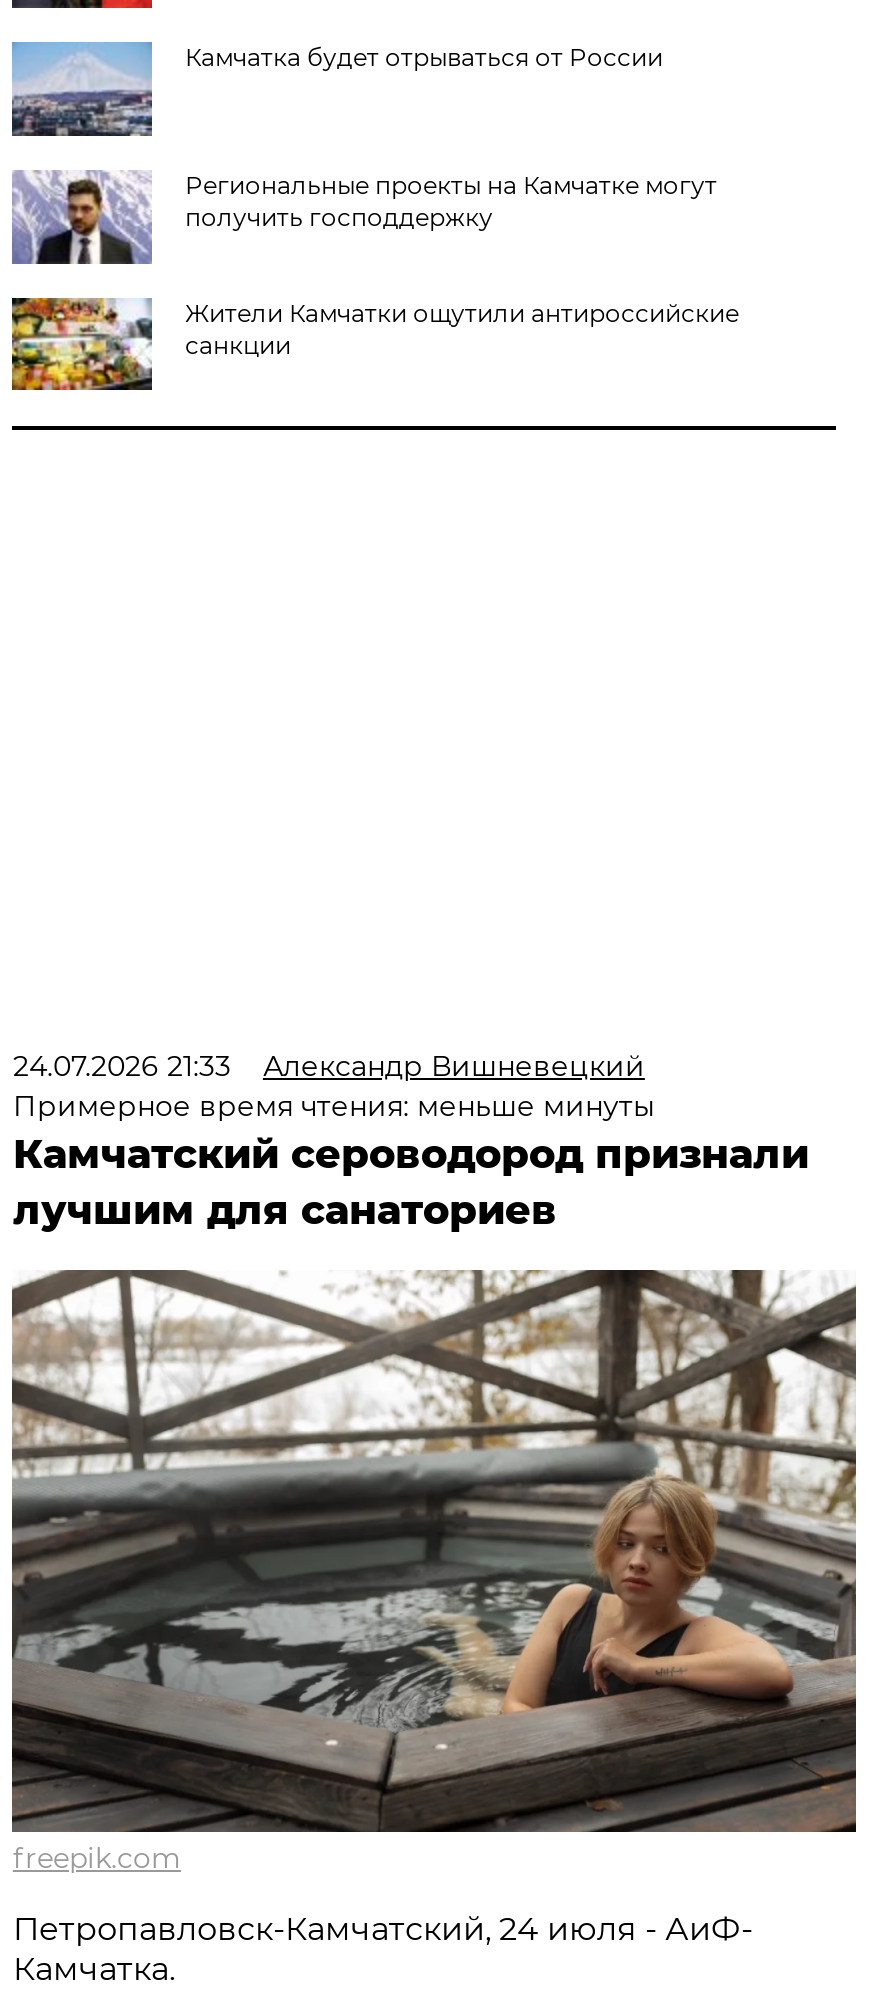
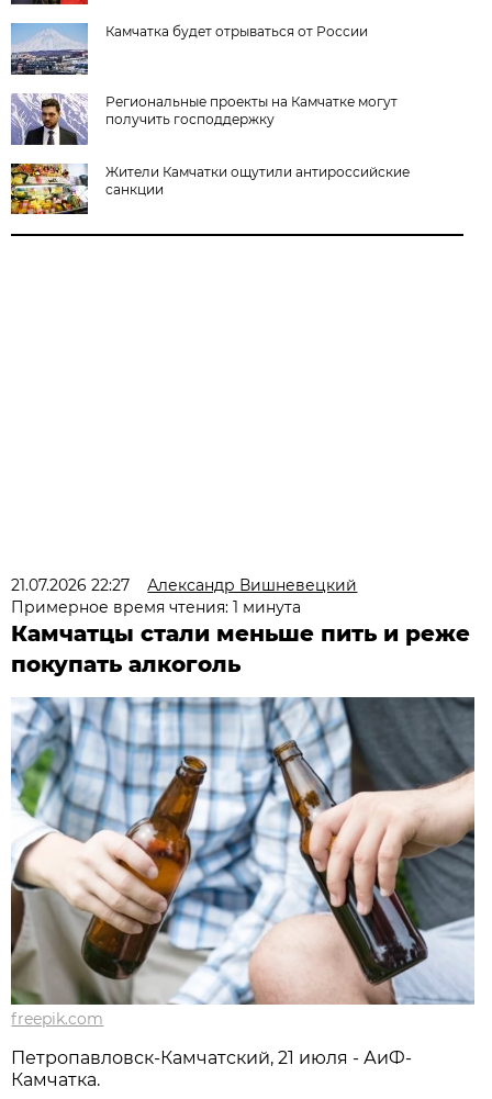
[13,1047,645,1083] 24.07.2026 21:33 Александр Вишневецкий -> [11,575,357,595] 21.07.2026 22:27 Александр Вишневецкий
[13,1087,809,1233] Примерное время чтения: меньше минуты | Камчатский сероводород признали | лучшим для санаториев -> [11,597,470,677] Примерное время чтения: 1 минута | Камчатцы стали меньше пить и реже | покупать алкоголь
[10,1268,858,1947] [image] | Петропавловск-Камчатский, 24 июля - АиФ- -> [10,696,476,1068] [image] | Петропавловск-Камчатский, 21 июля - АиФ-

